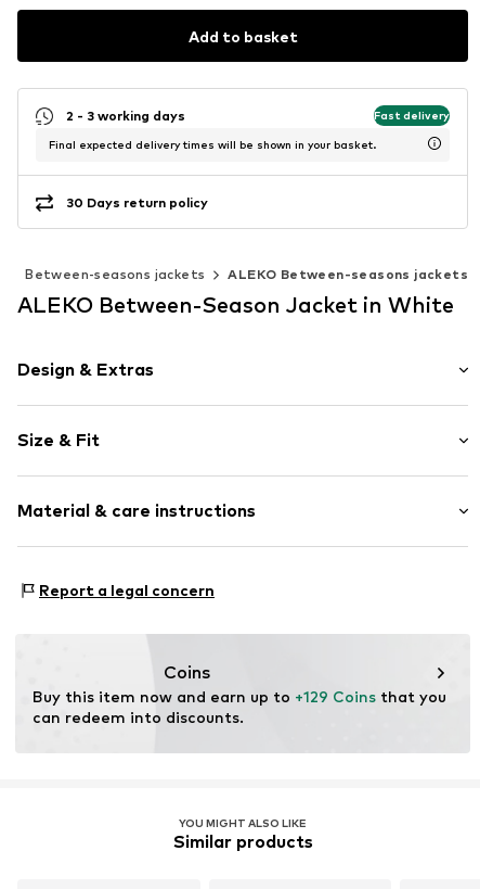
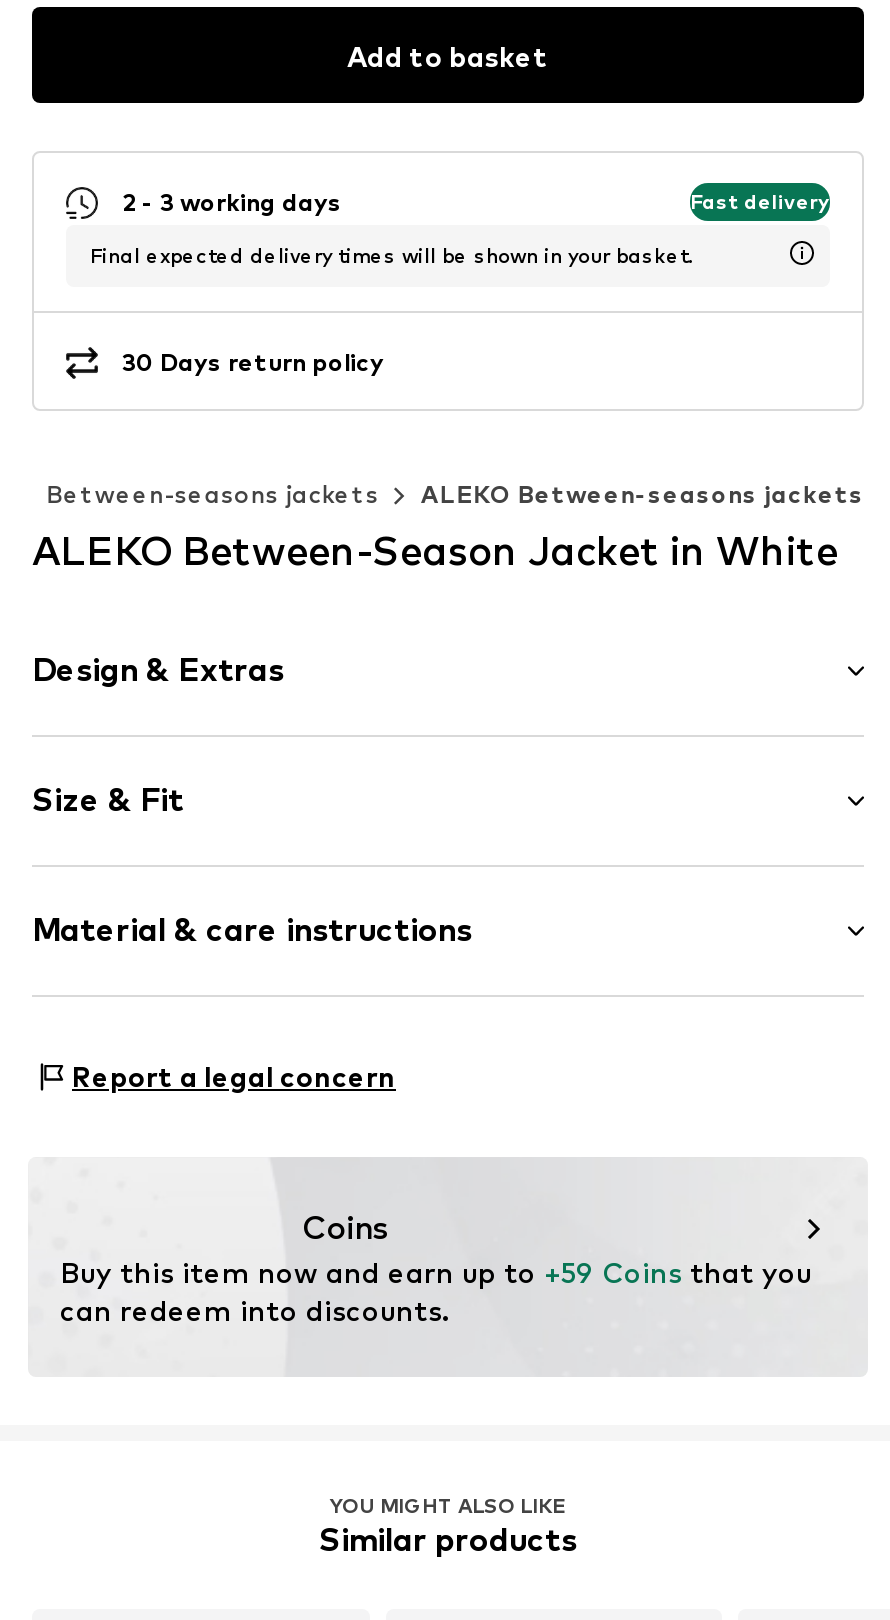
[33,687,446,706] Buy this item now and earn up to +129 Coins that you -> [60,1256,812,1290] Buy this item now and earn up to +59 Coins that you

